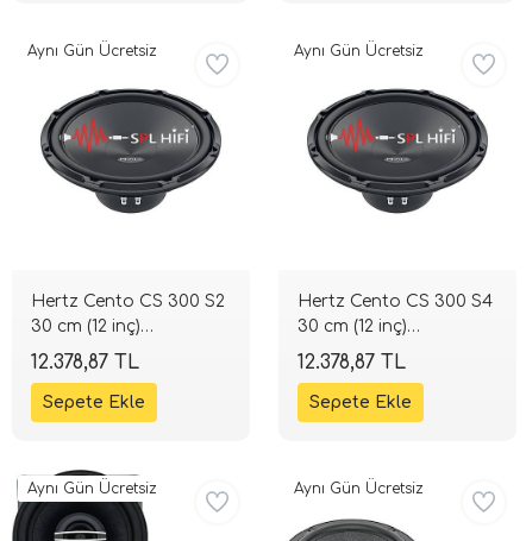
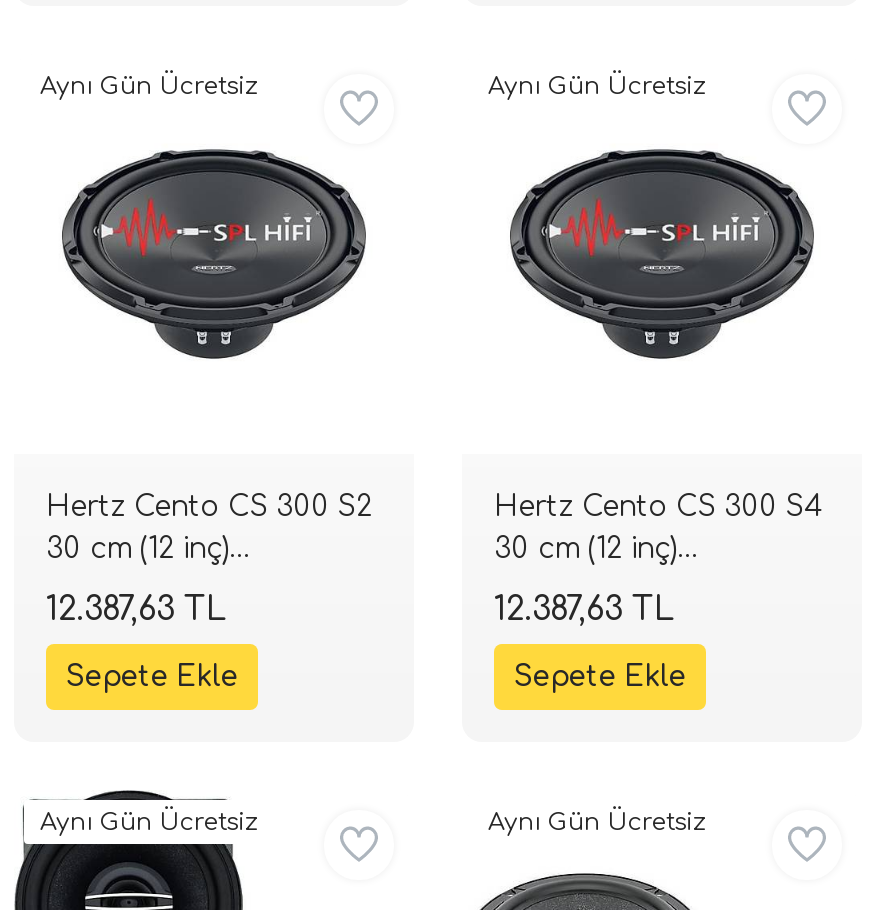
[31,352,139,373] 12.378,87 TL -> [46,591,226,627] 12.387,63 TL
[298,352,406,373] 12.378,87 TL -> [494,591,674,627] 12.387,63 TL

